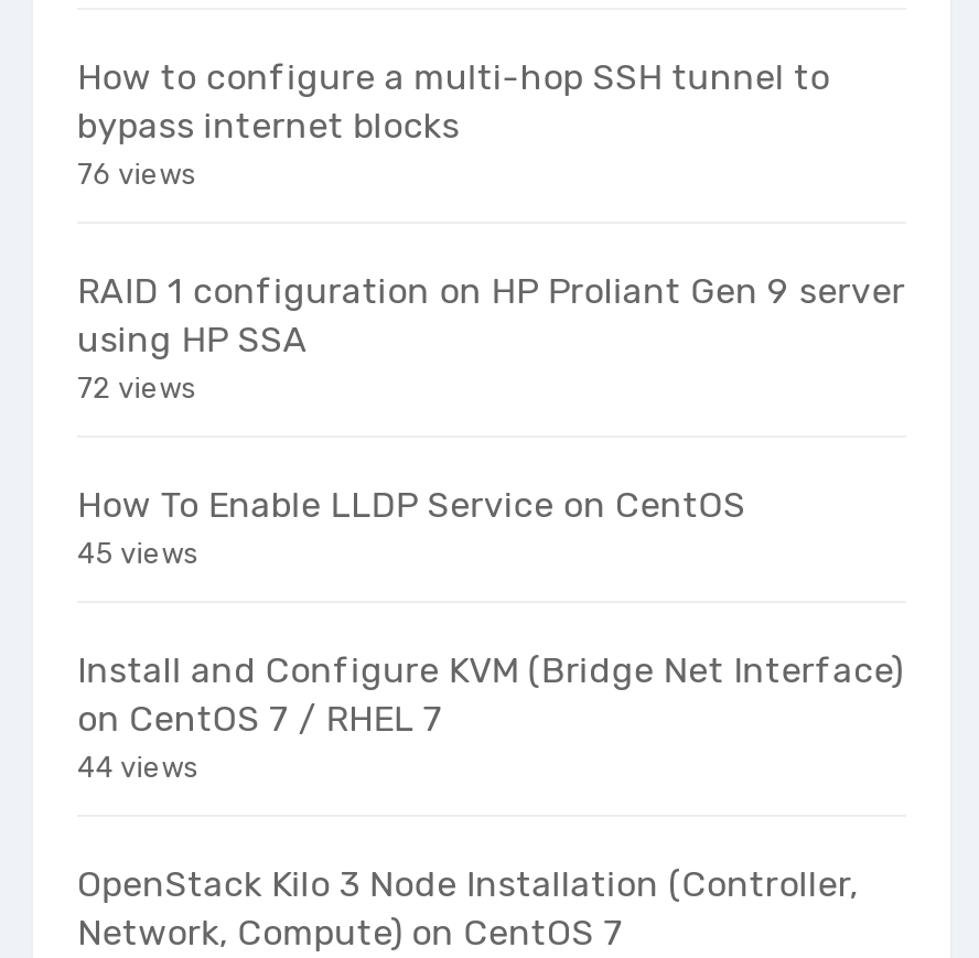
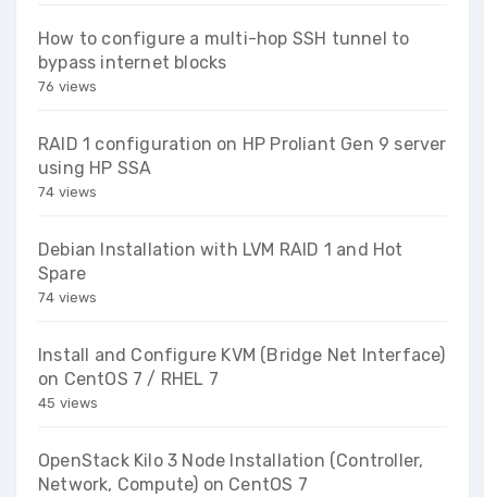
[77,370,198,403] 72 views -> [38,183,97,200] 74 views
[77,483,746,569] How To Enable LLDP Service on CentOS | 45 views -> [38,239,403,305] Debian Installation with LVM RAID 1 and Hot | Spare | 74 views
[77,750,200,783] 44 views -> [38,394,99,411] 45 views

